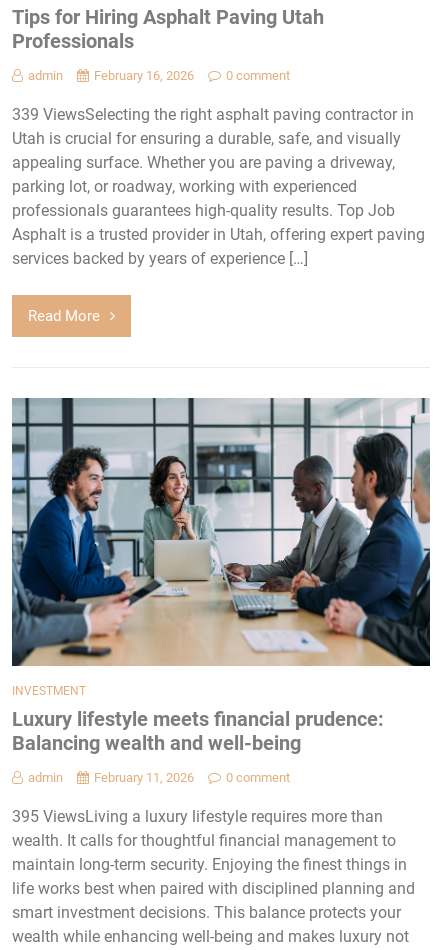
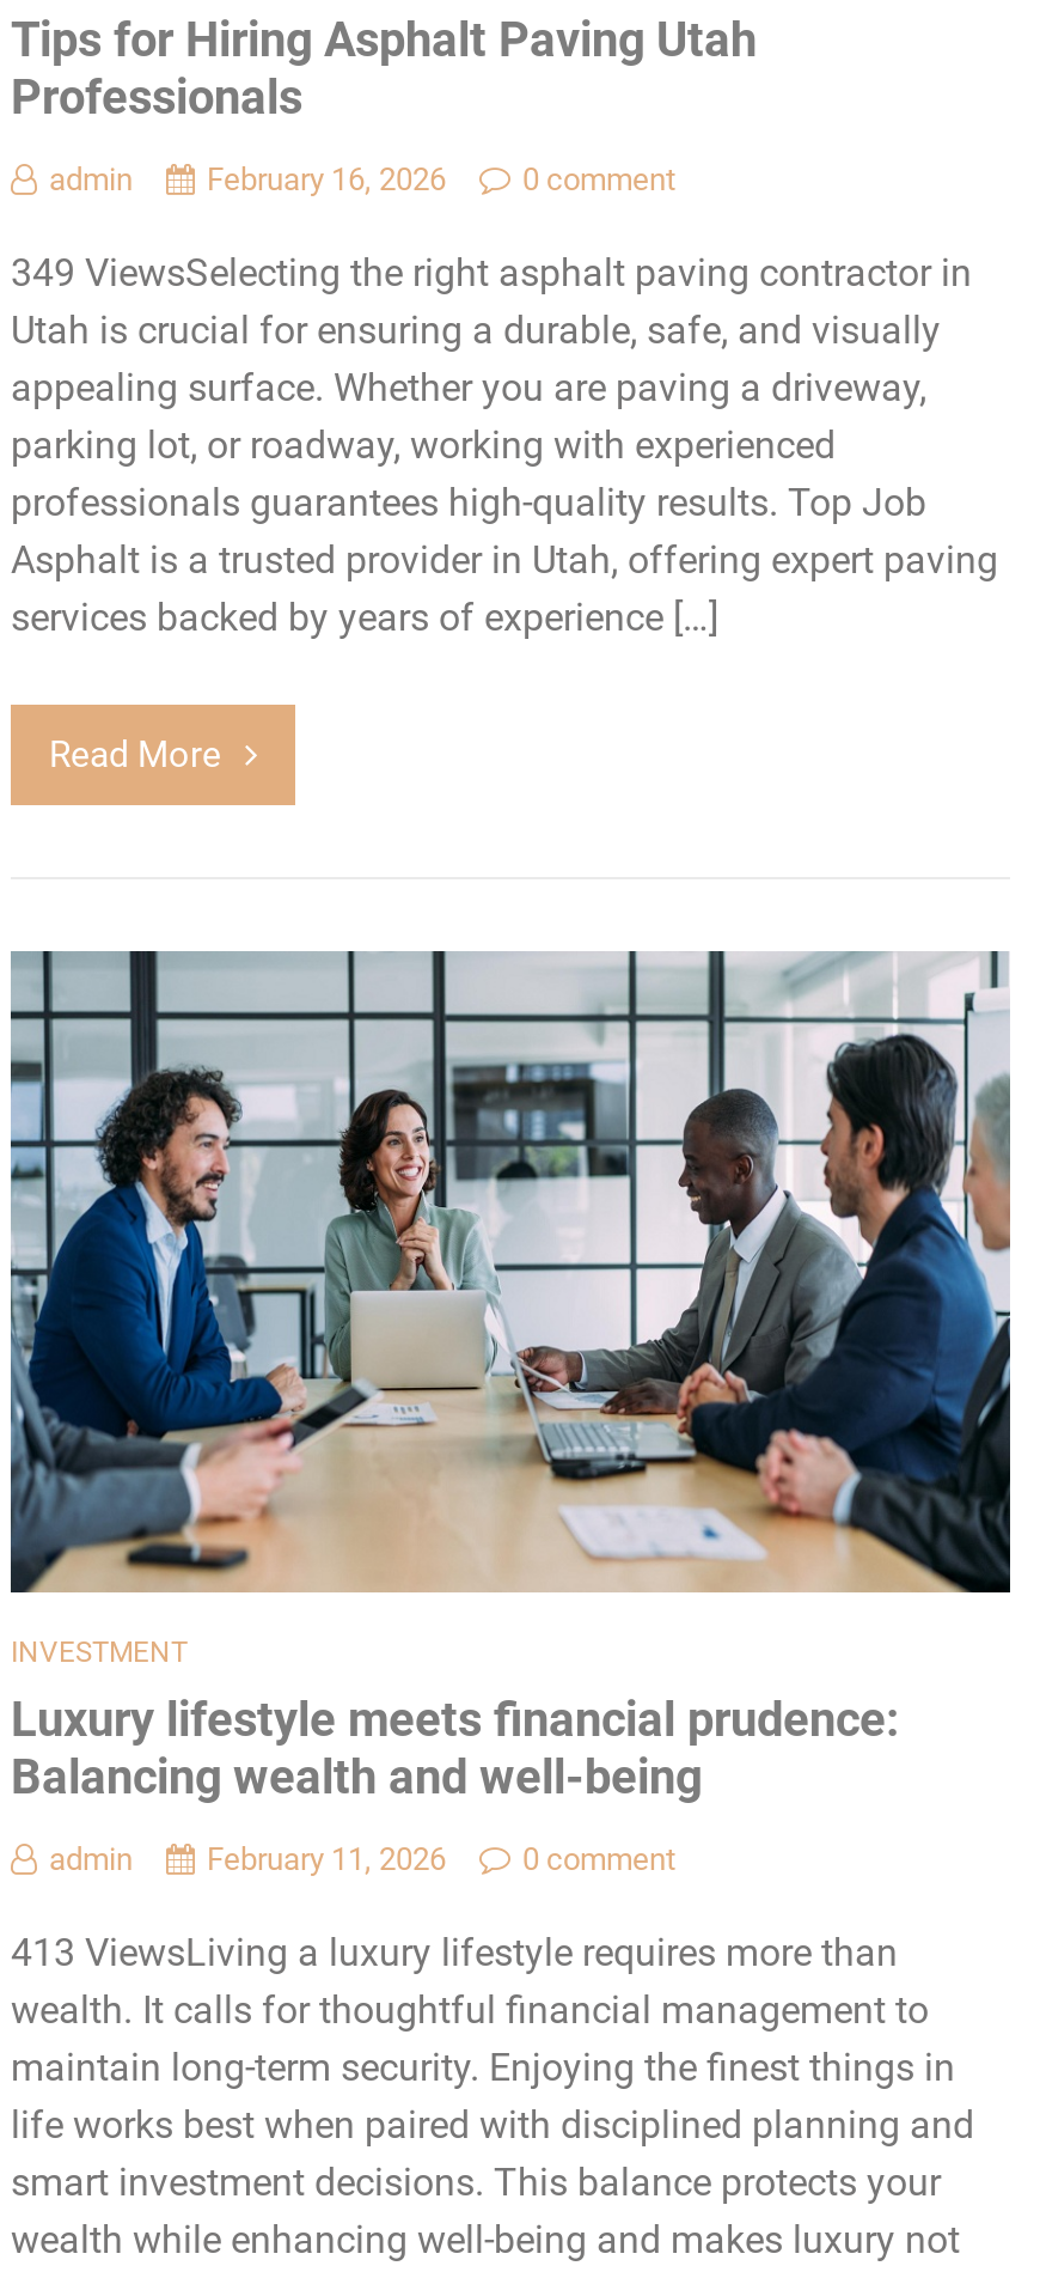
[12,105,414,124] 339 ViewsSelecting the right asphalt paving contractor in -> [11,251,972,296] 349 ViewsSelecting the right asphalt paving contractor in
[12,807,383,826] 395 ViewsLiving a luxury lifestyle requires more than -> [11,1931,898,1976] 413 ViewsLiving a luxury lifestyle requires more than

